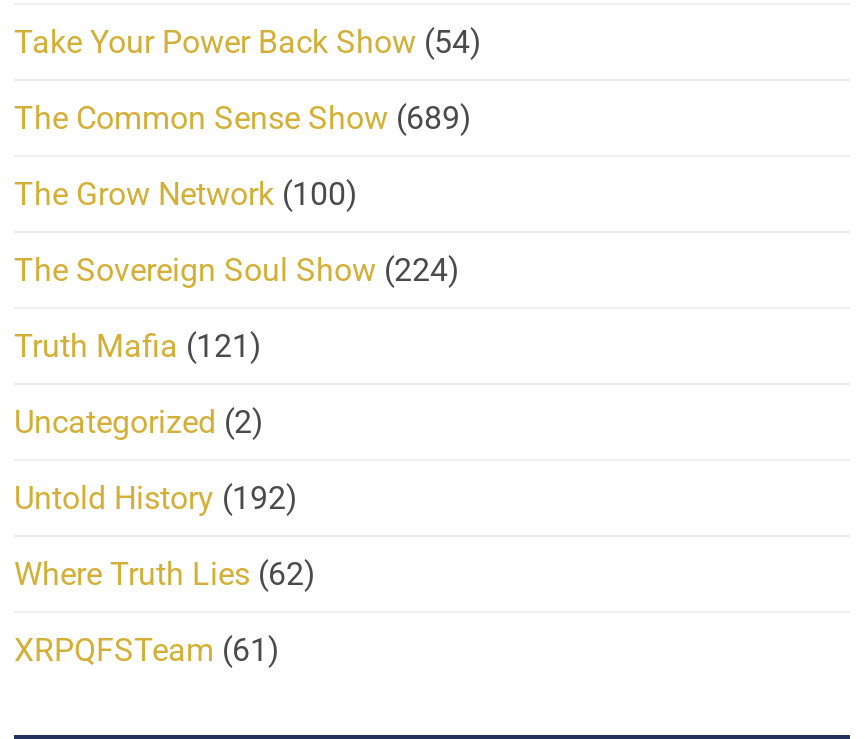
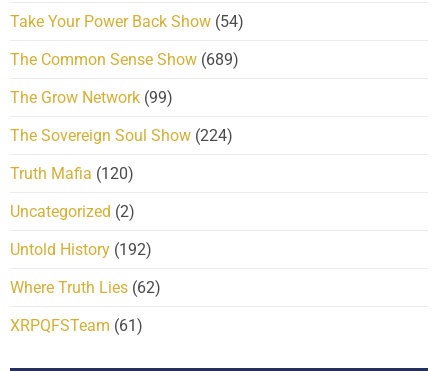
[14,175,358,213] The Grow Network (100) -> [10,88,173,107] The Grow Network (99)
[14,327,262,365] Truth Mafia (121) -> [10,164,134,183] Truth Mafia (120)

